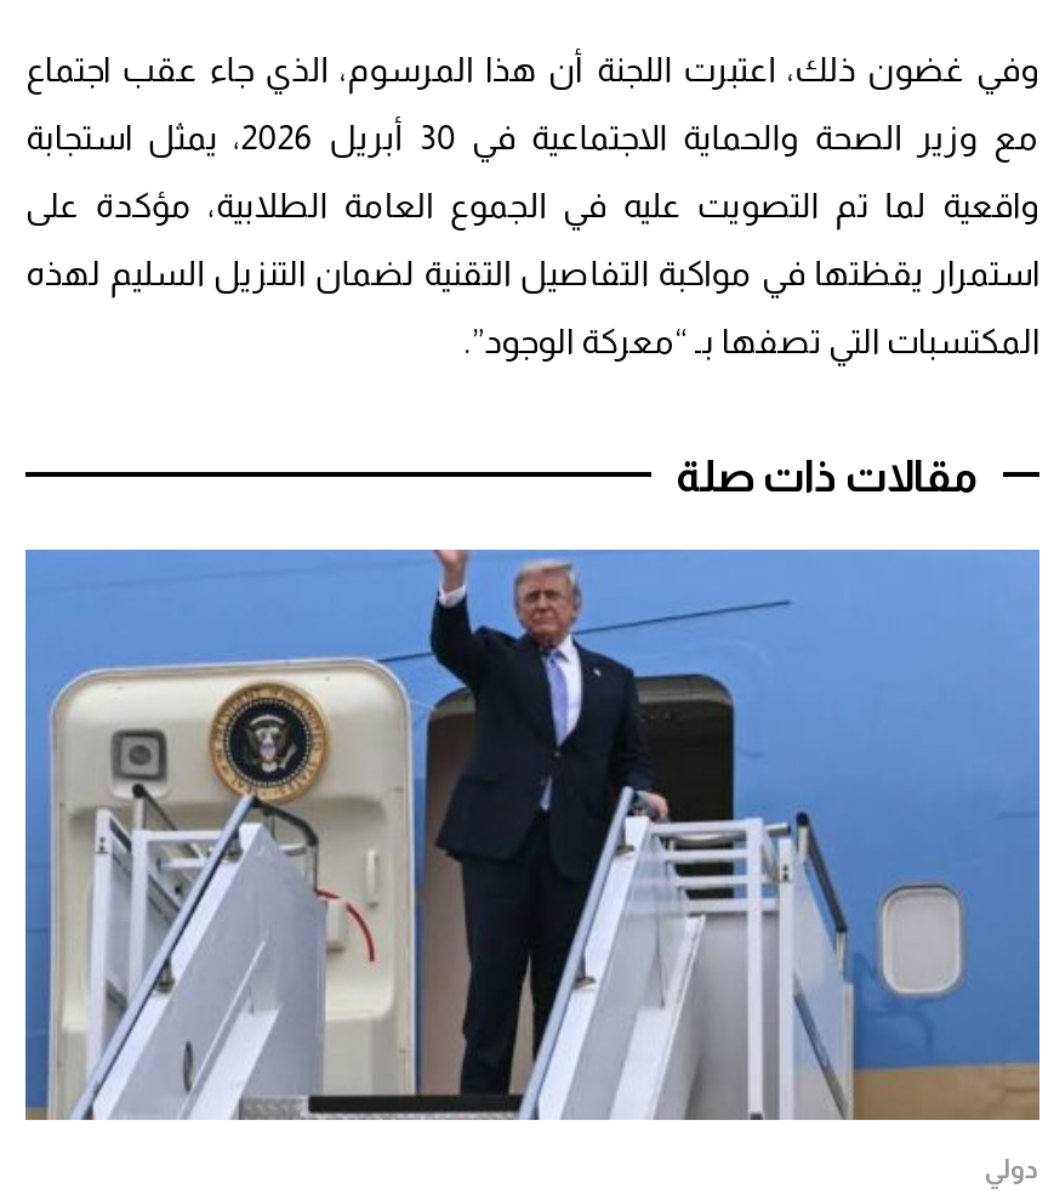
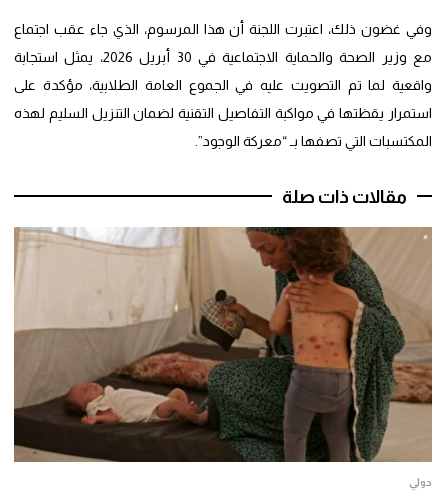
[23,547,1042,1122] [image] -> [13,226,433,463] [image]

